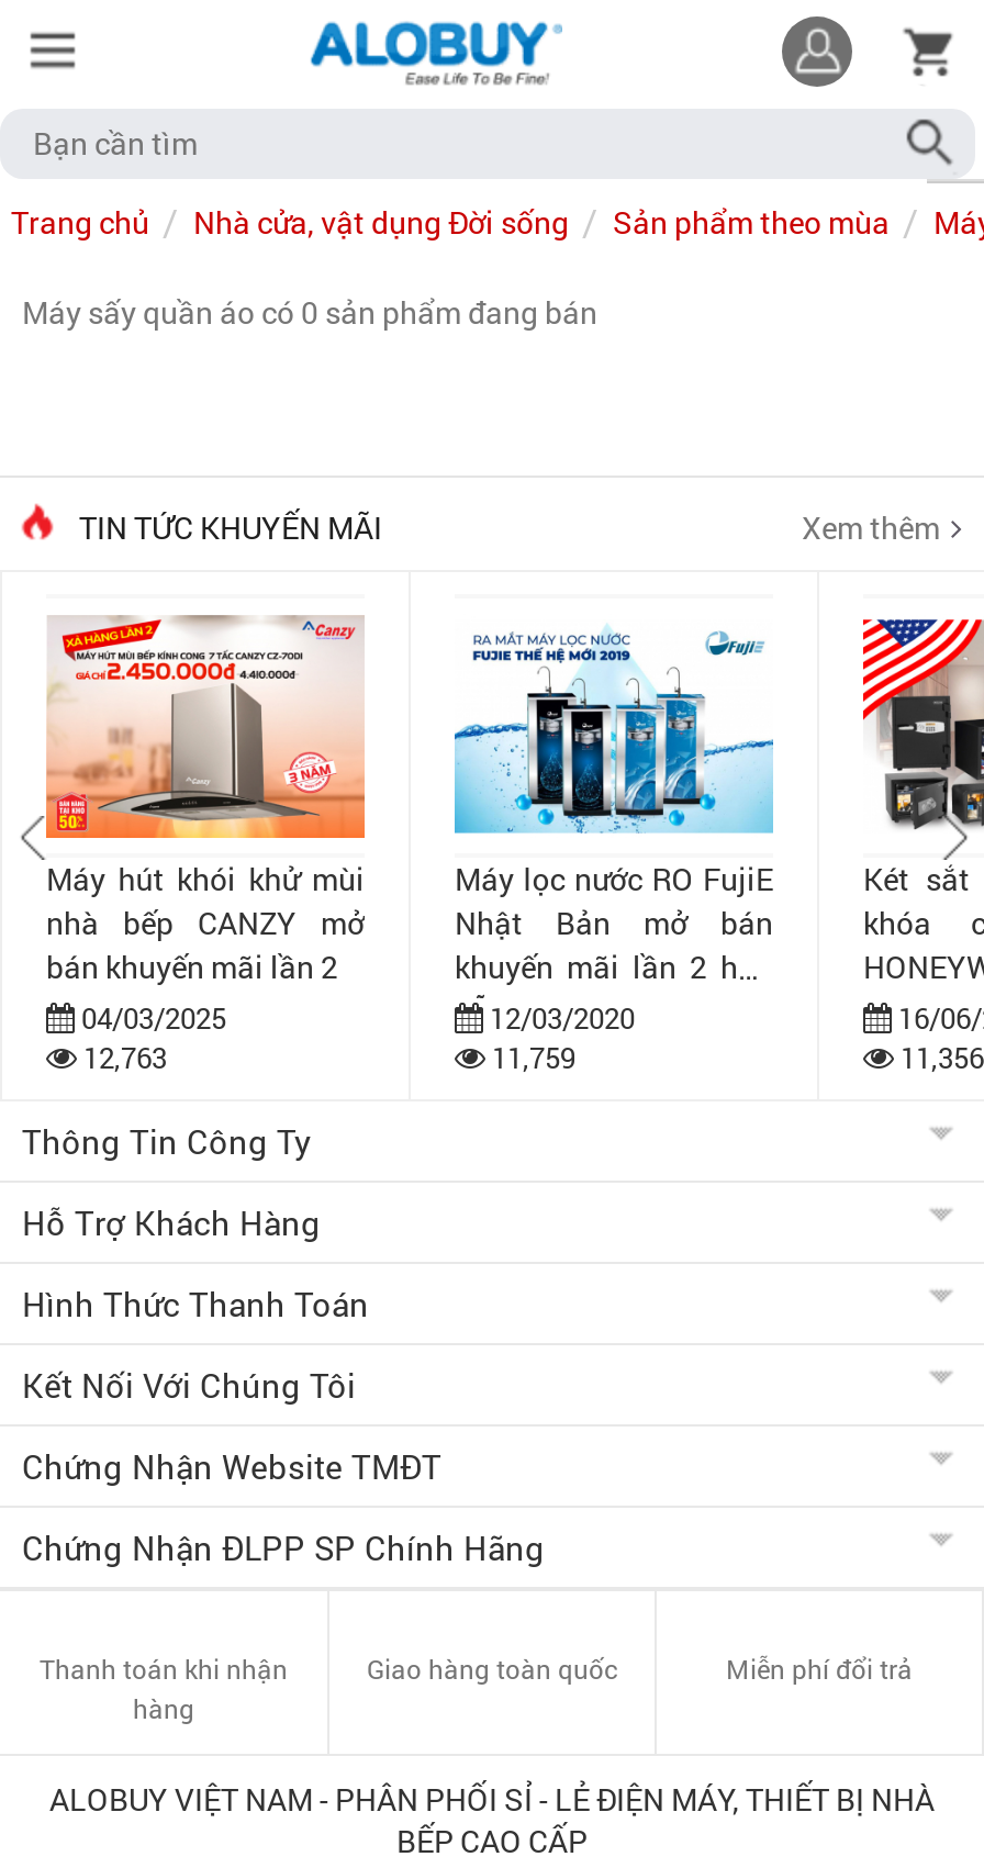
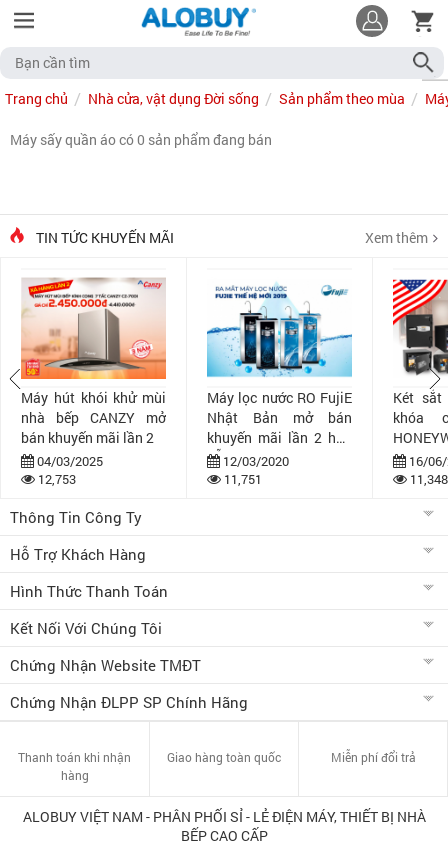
[77,1039,167,1078] 12,763 -> [35,470,76,488] 12,753
[485,1039,575,1078] 11,759 -> [221,470,262,488] 11,751
[894,1039,984,1078] 11,356 -> [407,470,448,488] 11,348

